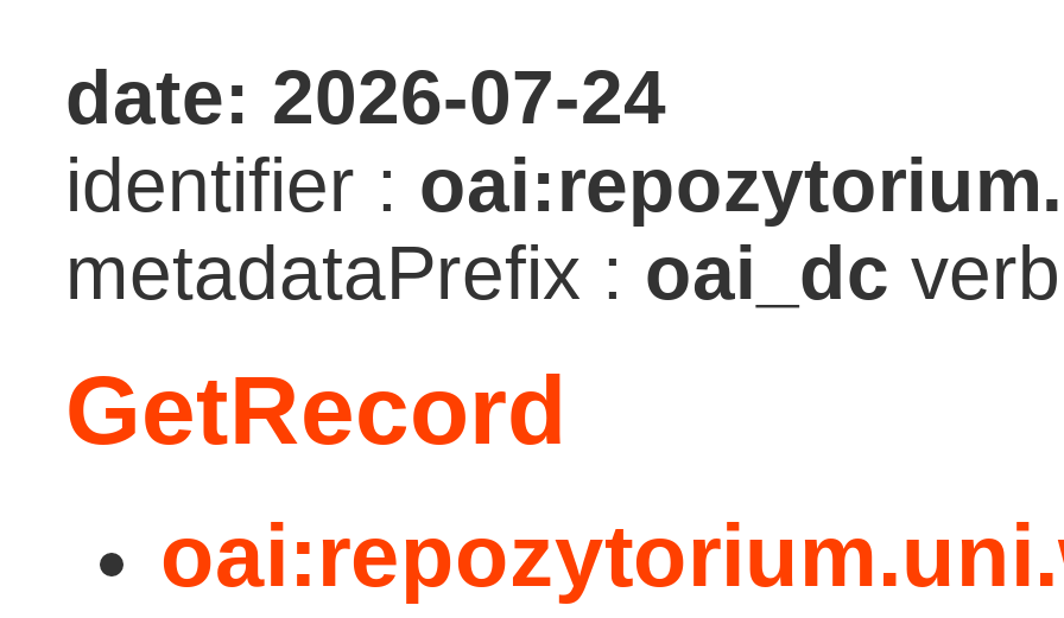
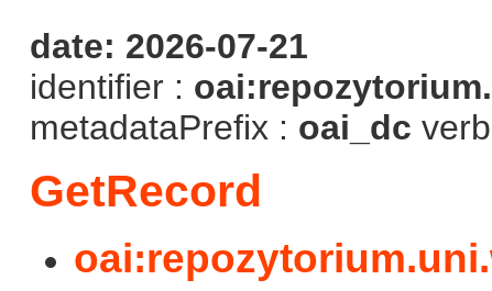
[65,53,666,139] date: 2026-07-24 -> [29,26,308,65] date: 2026-07-21

